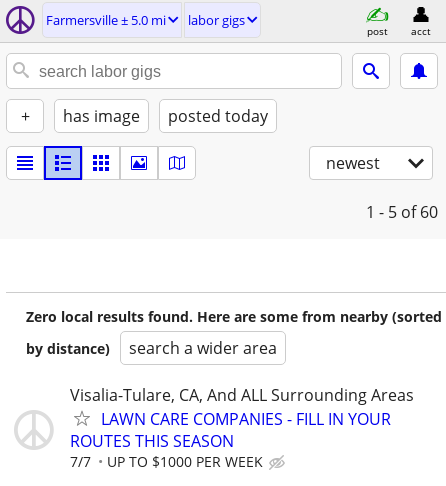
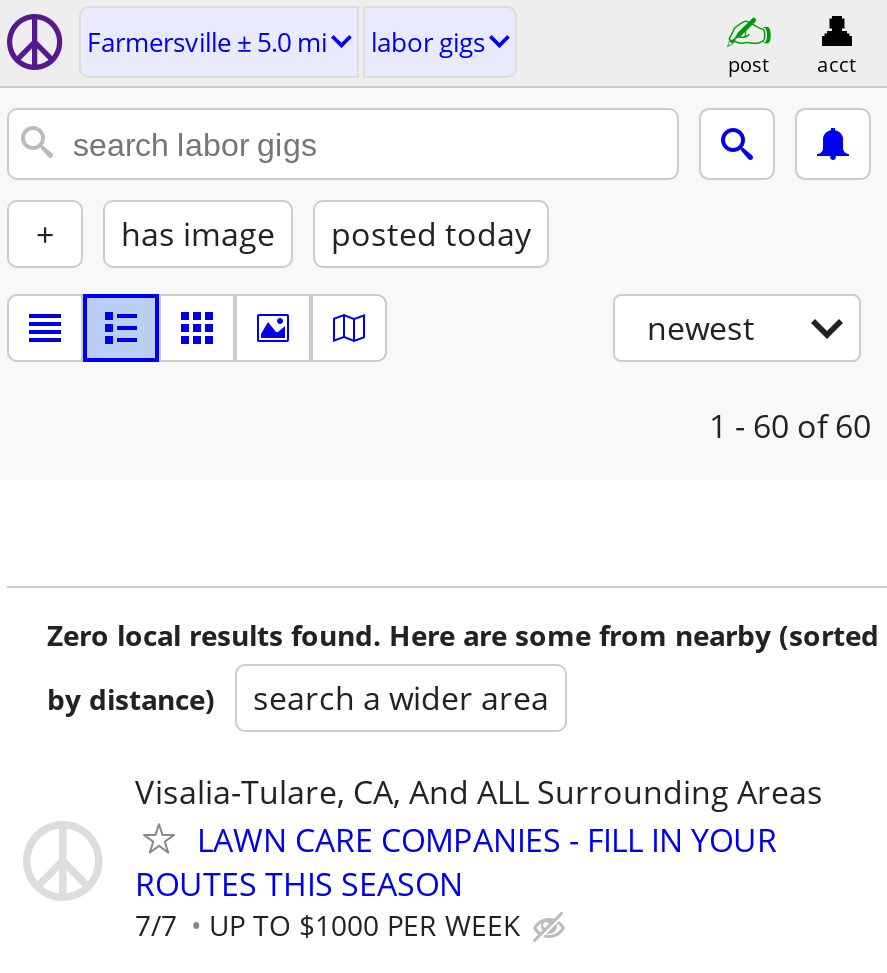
[366,201,438,223] 1 - 5 of 60 -> [709,404,871,448] 1 - 60 of 60

